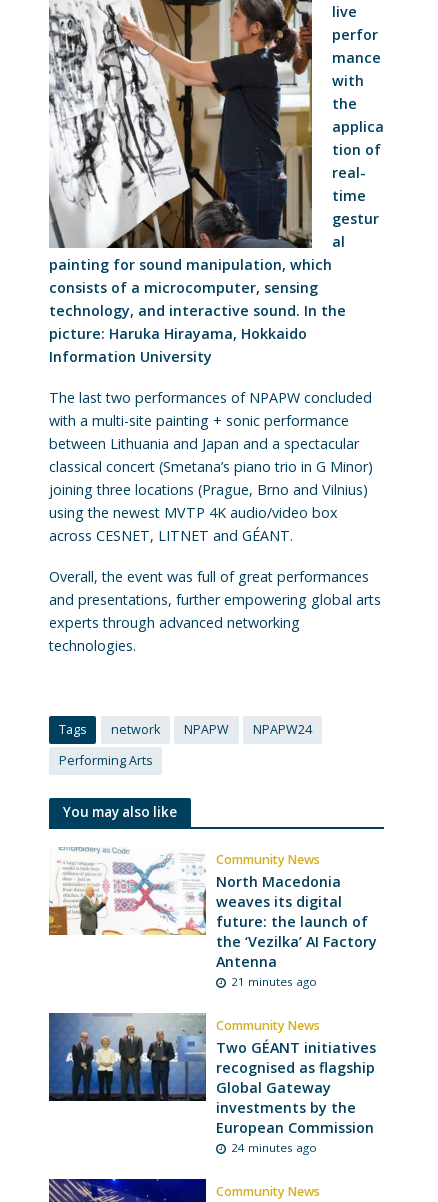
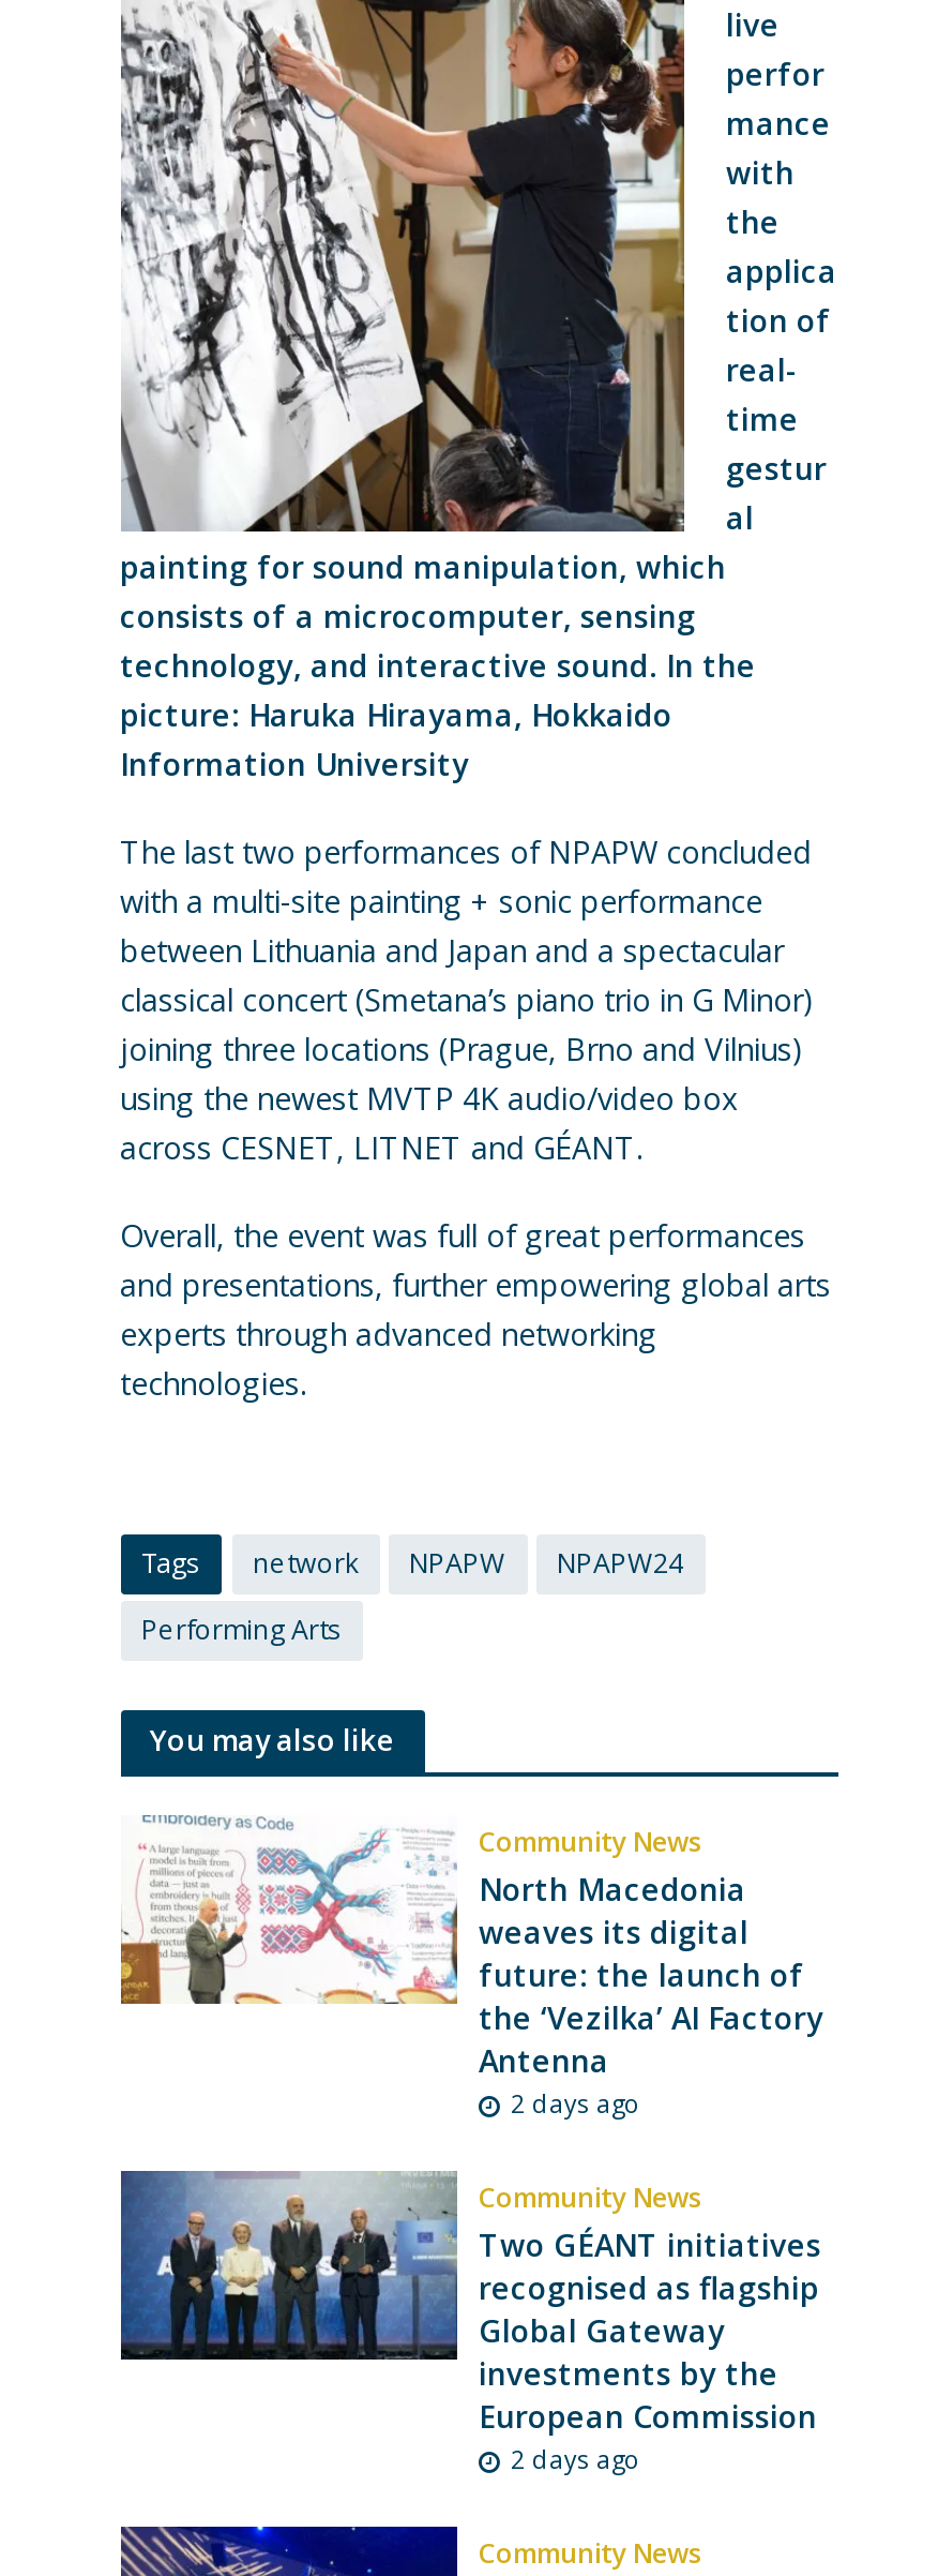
[231,974,317,989] 21 minutes ago -> [511,2087,641,2119] 2 days ago
[231,1140,317,1155] 24 minutes ago -> [511,2443,641,2475] 2 days ago

